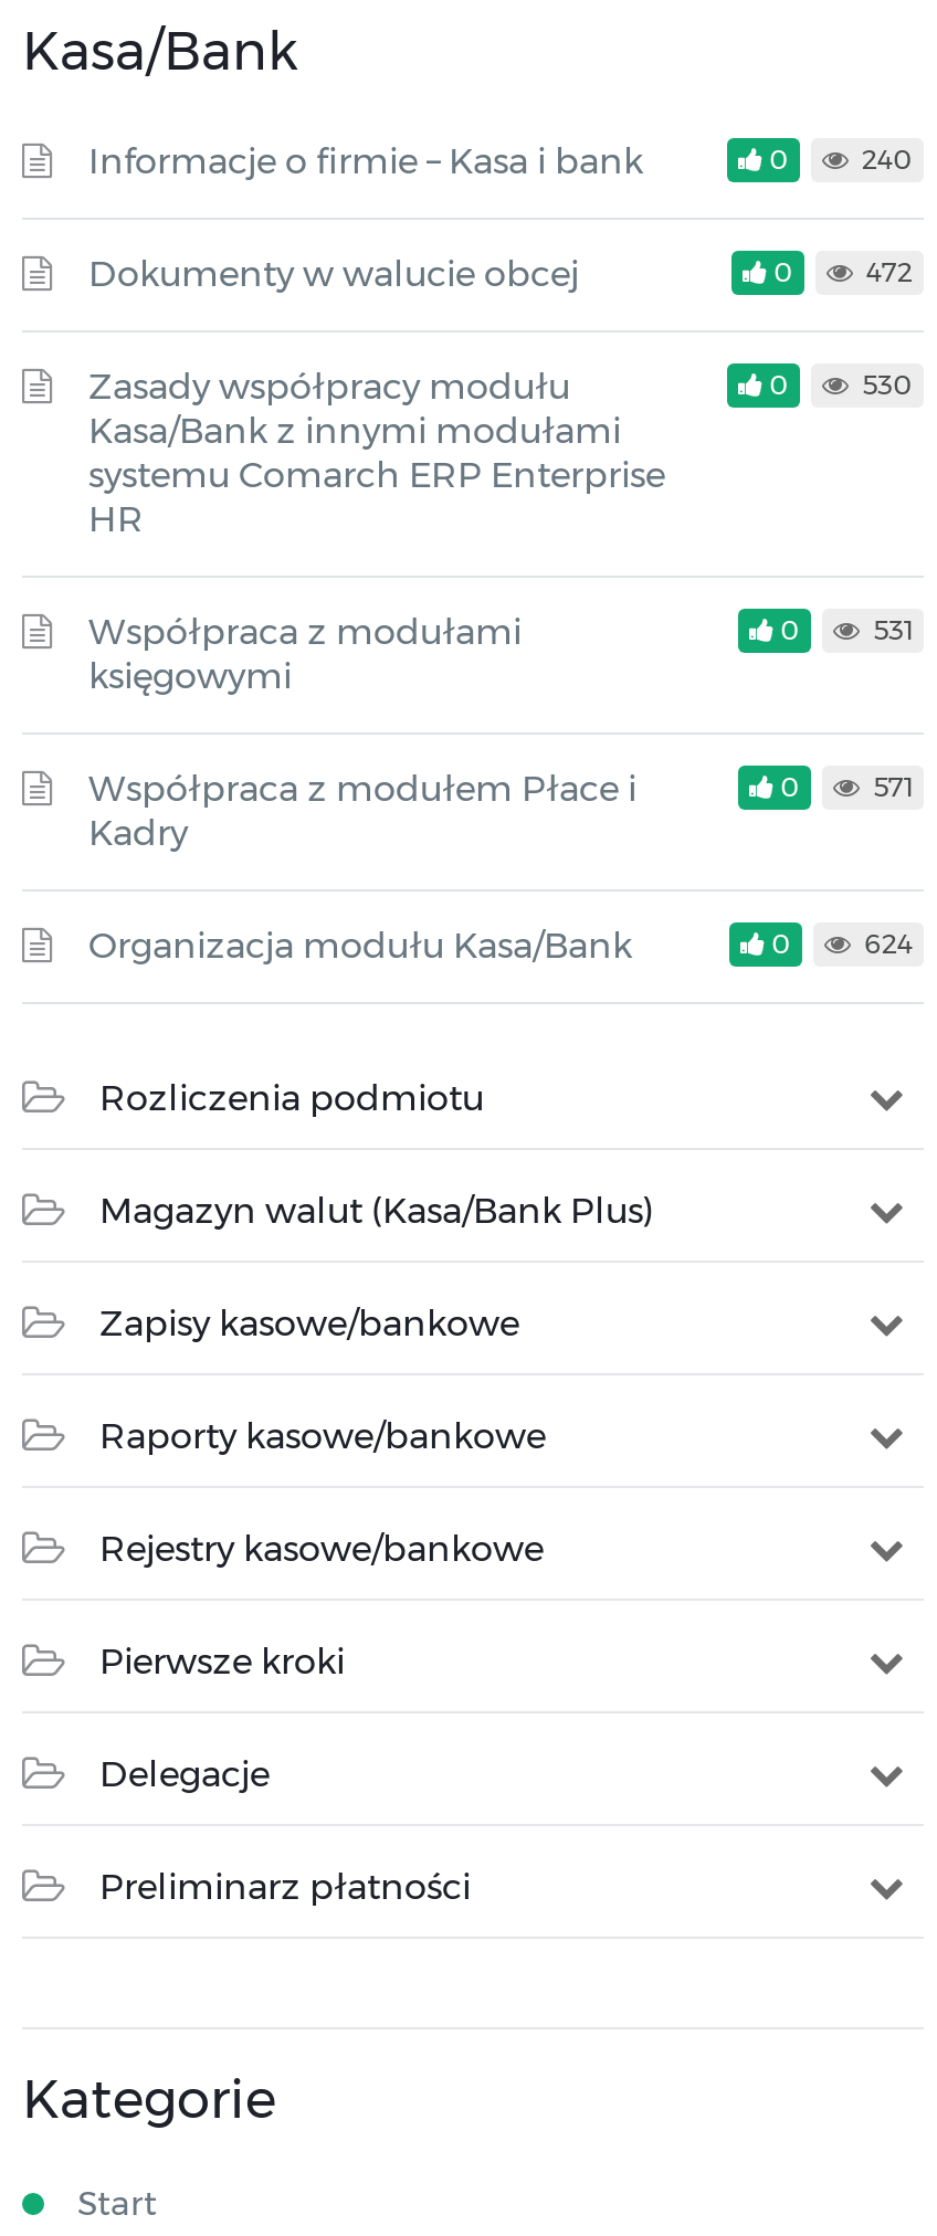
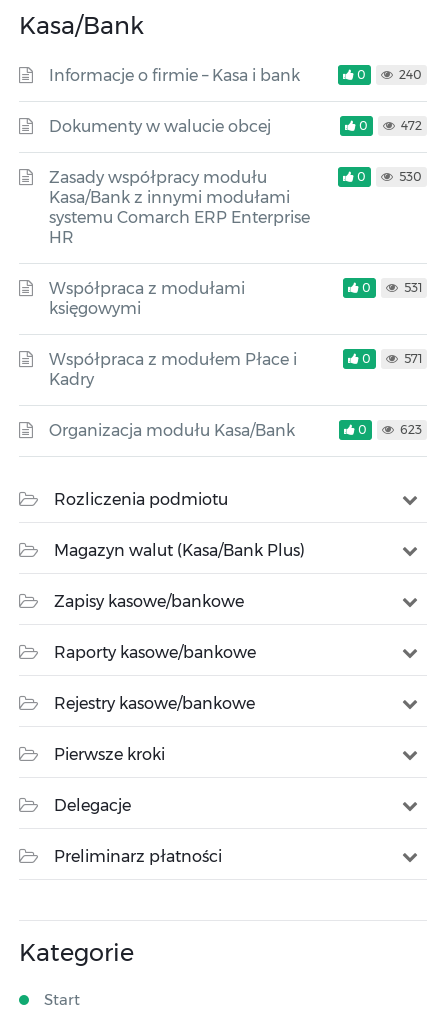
[857,927,913,960] 624 -> [397,422,422,437] 623

